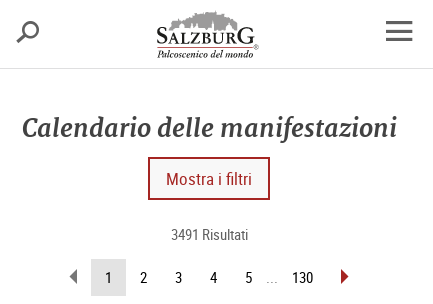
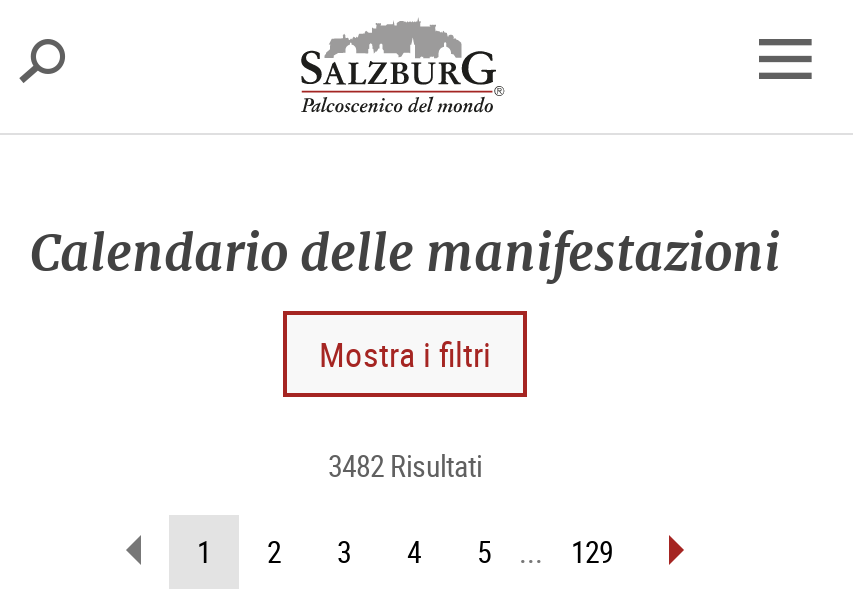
[170,224,247,244] 3491 Risultati -> [328,445,482,485] 3482 Risultati
[292,267,313,287] 130 -> [571,531,613,571] 129

